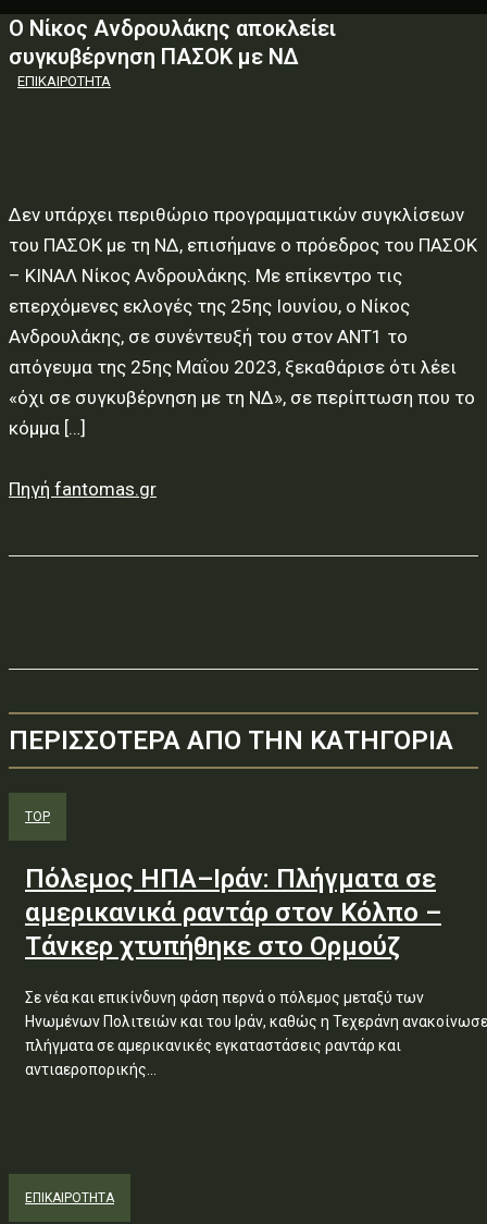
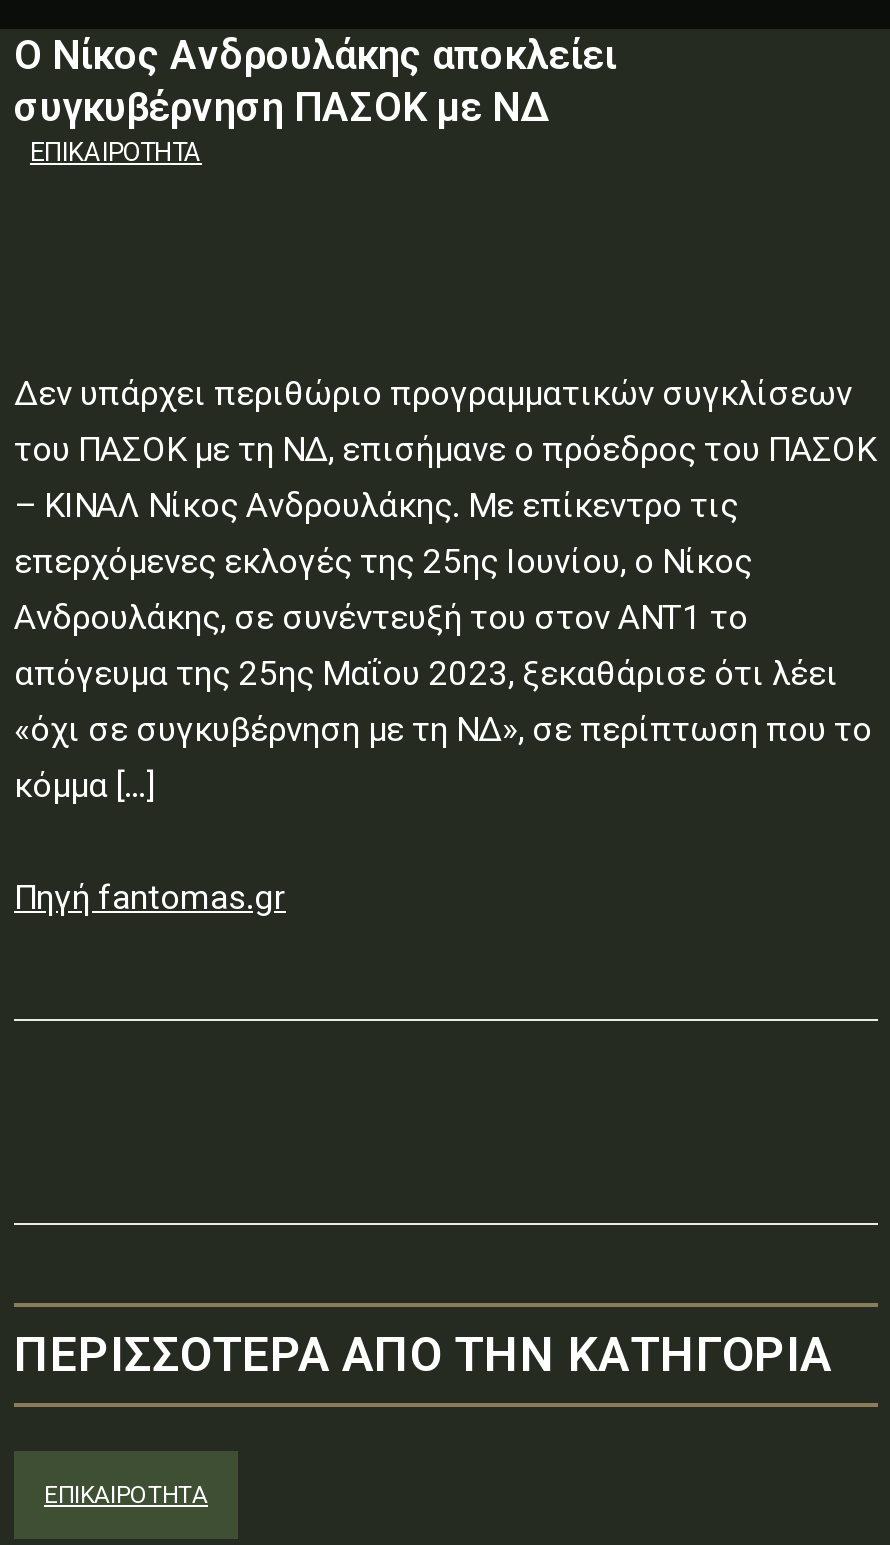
[25,809,487,1078] TOP | Πόλεμος ΗΠΑ–Ιράν: Πλήγματα σε | αμερικανικά ραντάρ στον Κόλπο – | Τάνκερ χτυπήθηκε στο Ορμούζ | Σε νέα και επικίνδυνη φάση περνά ο πόλεμος μεταξύ των | Ηνωμένων Πολιτειών και του Ιράν, καθώς η Τεχεράνη ανακοίνωσε | πλήγματα σε αμερικανικές εγκαταστάσεις ραντάρ και | αντιαεροπορικής... -> none

